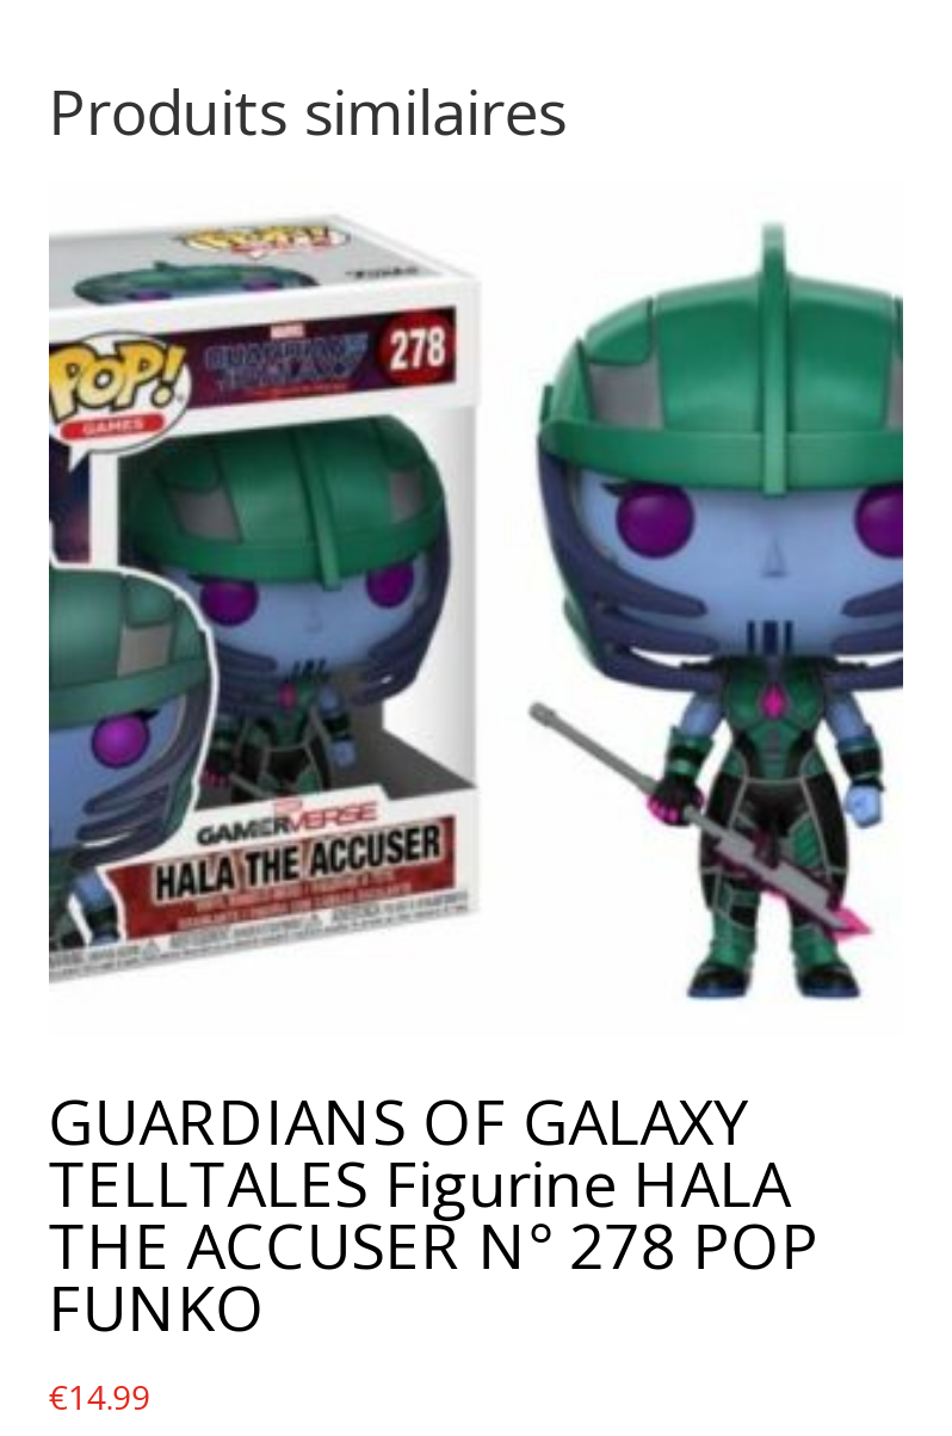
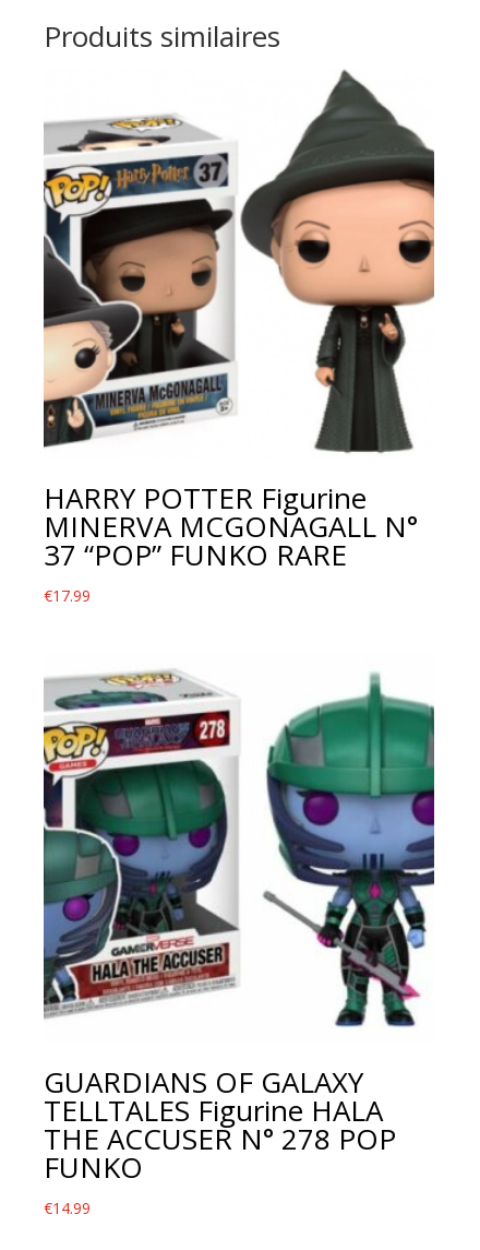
none -> [43,69,435,605] [image] | HARRY POTTER Figurine | MINERVA MCGONAGALL N° | 37 “POP” FUNKO RARE | €17.99

